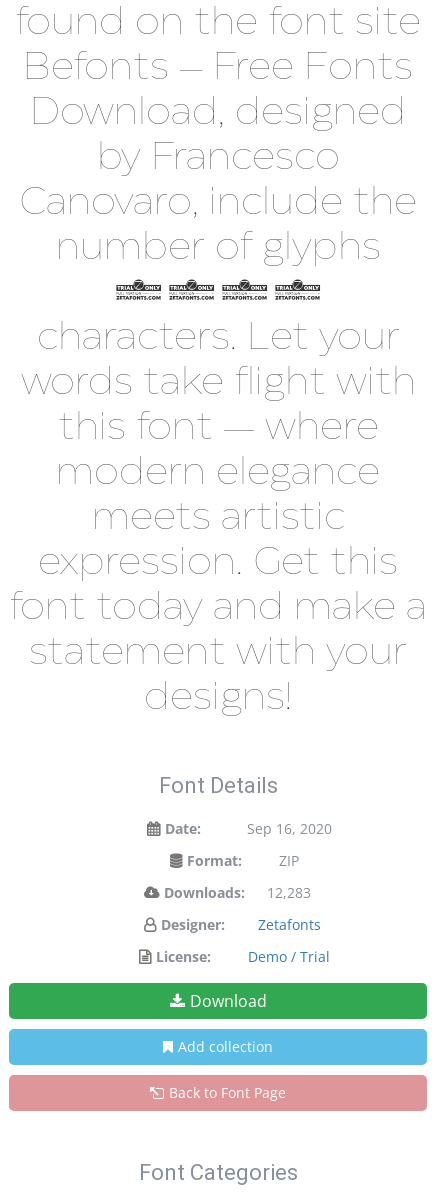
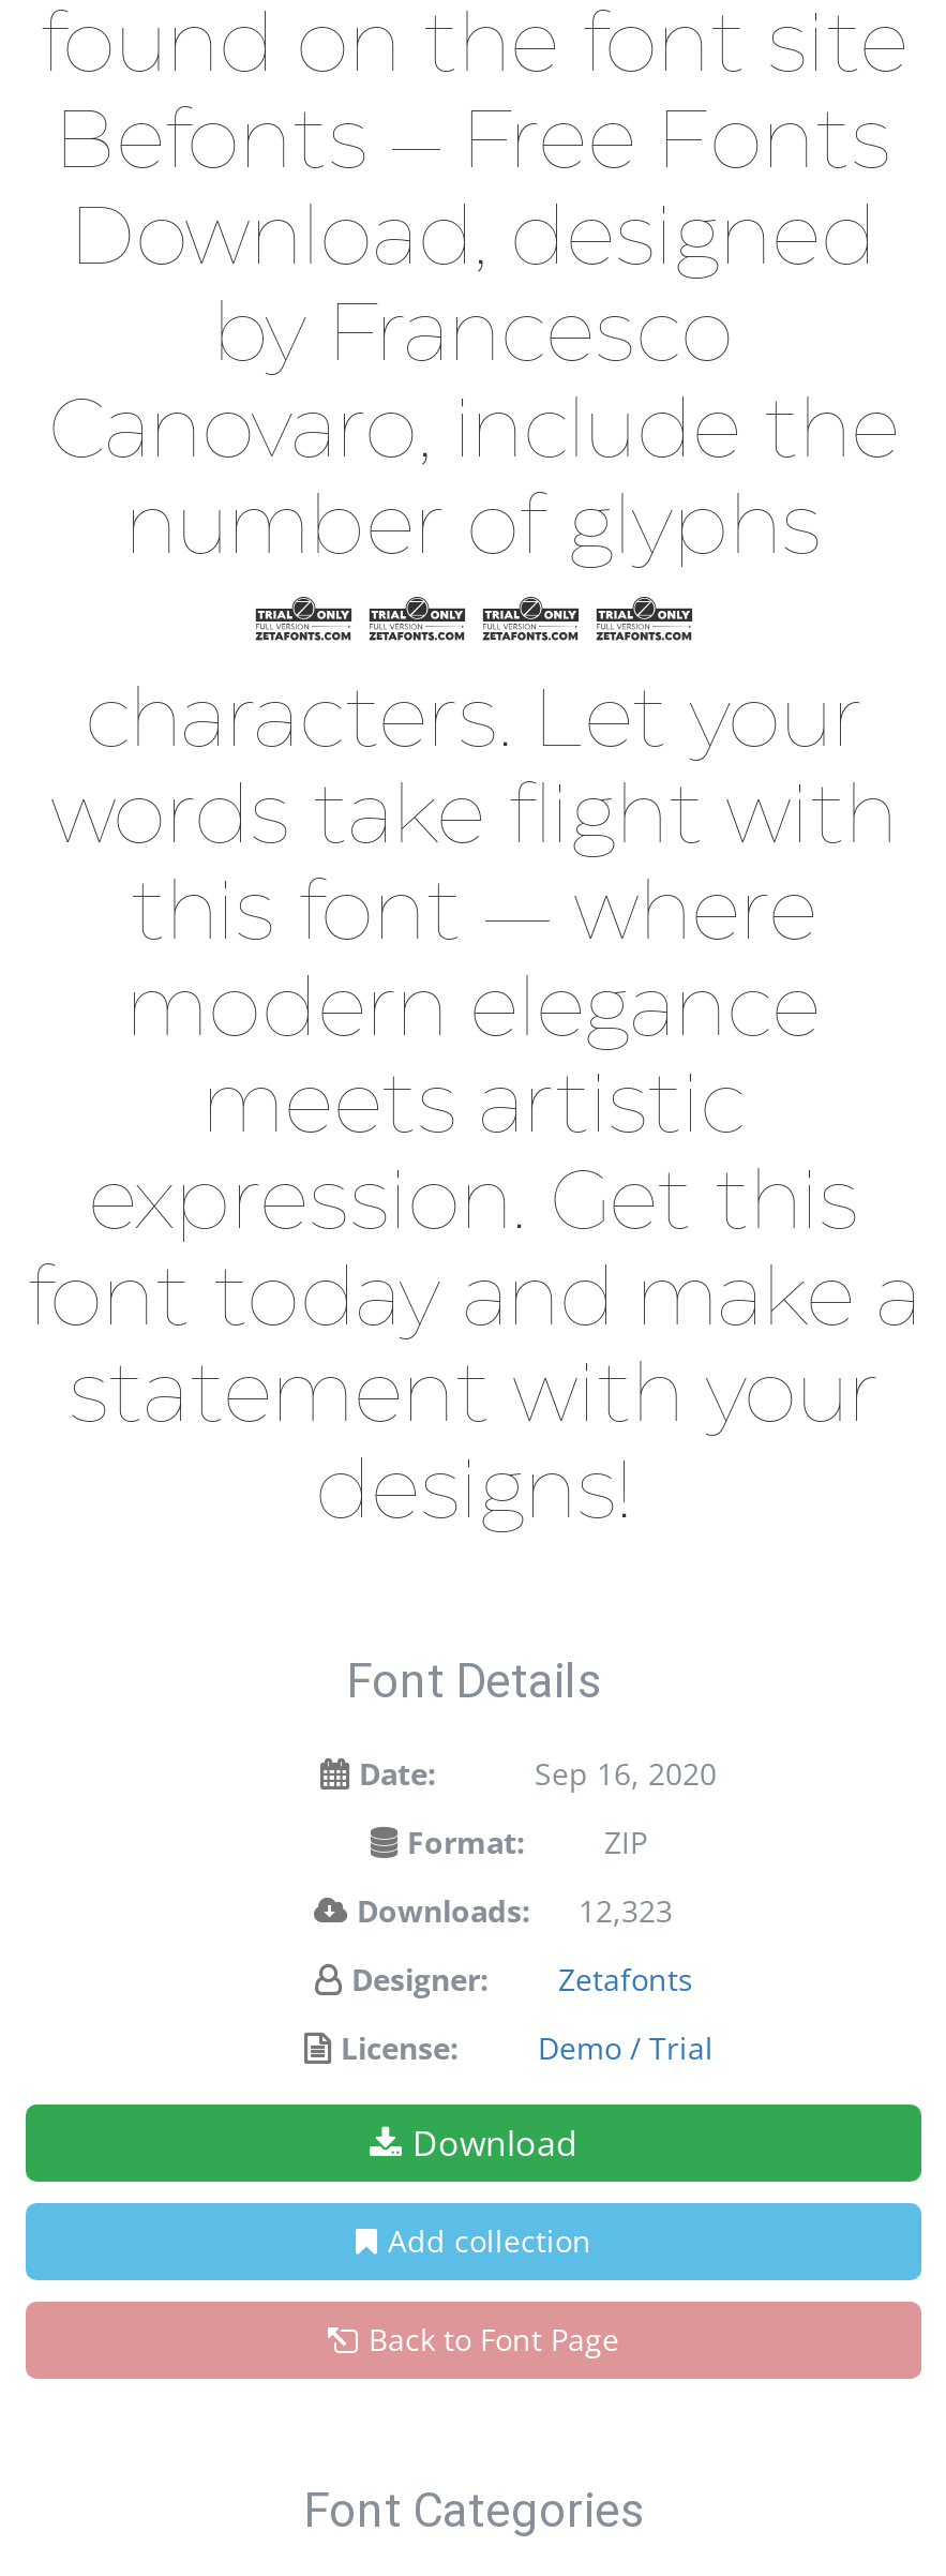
[163,883,311,902] Downloads: 12,283 -> [357,1890,673,1931] Downloads: 12,323

